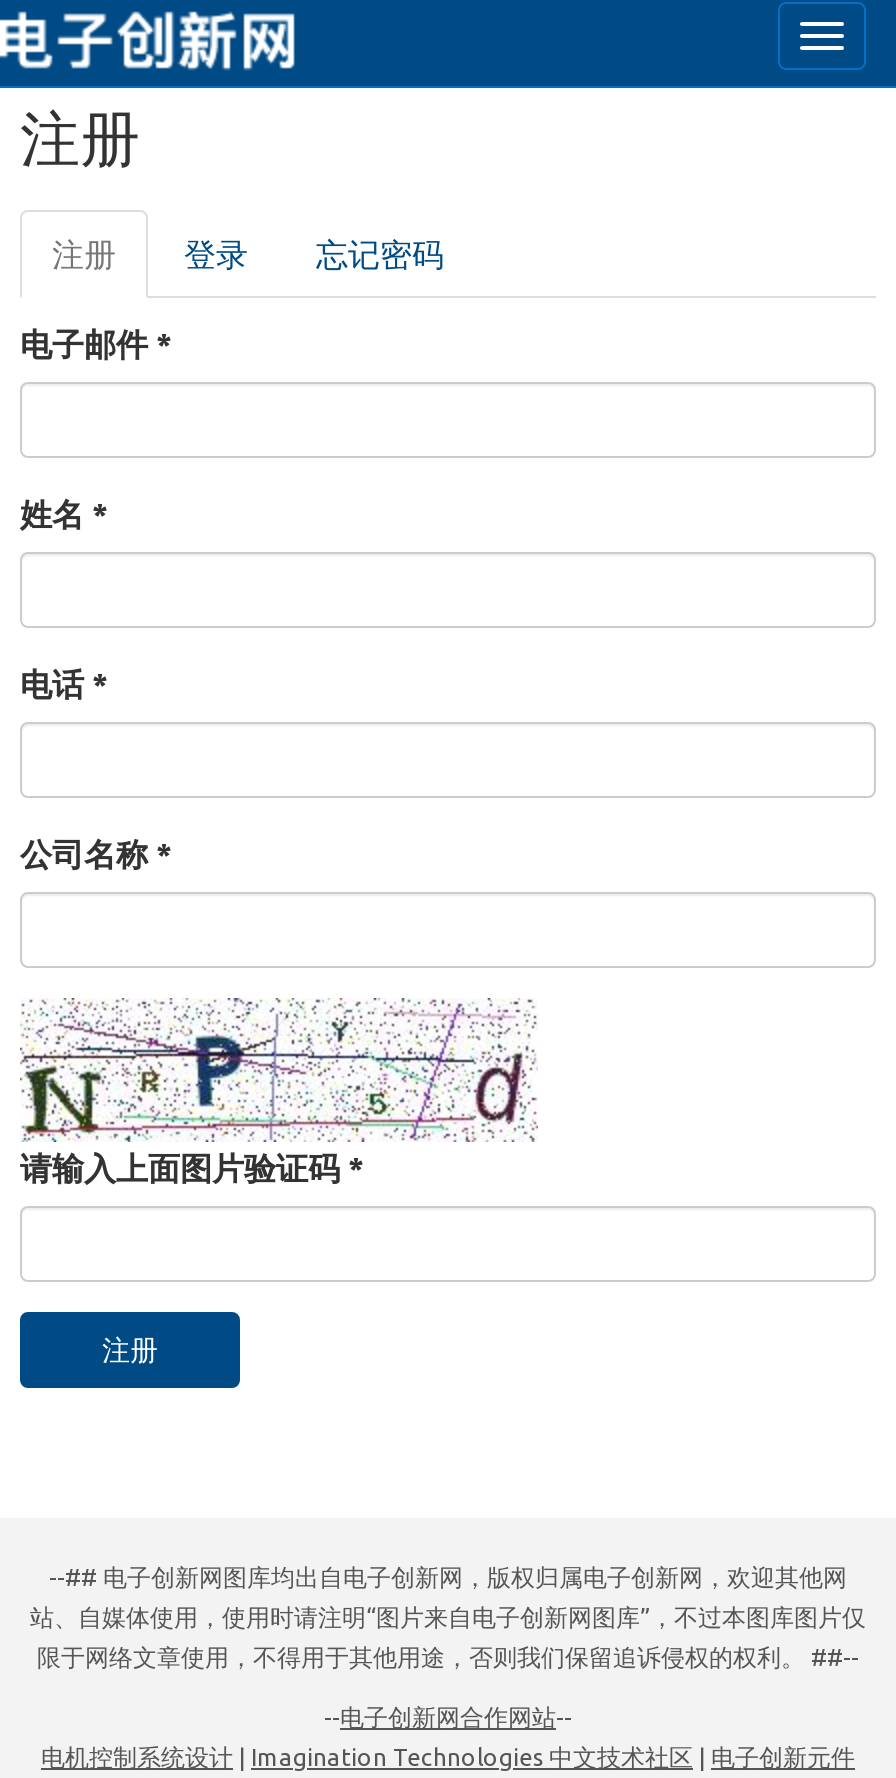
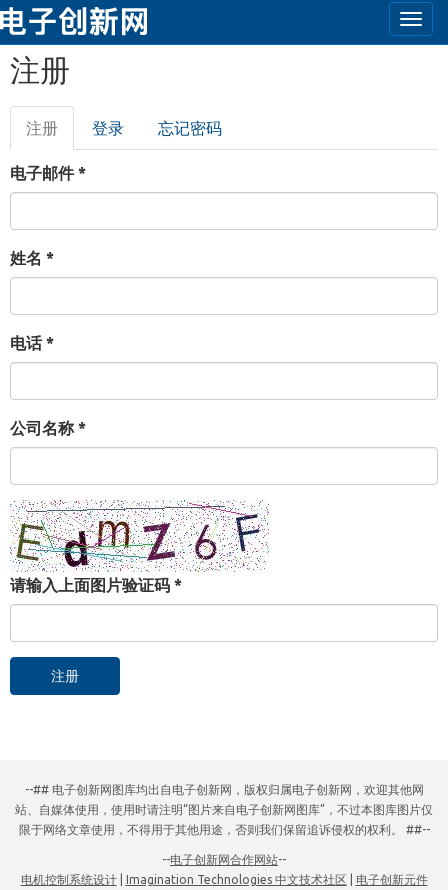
[22,998,538,1142] [image] -> [10,500,268,572] [image]

